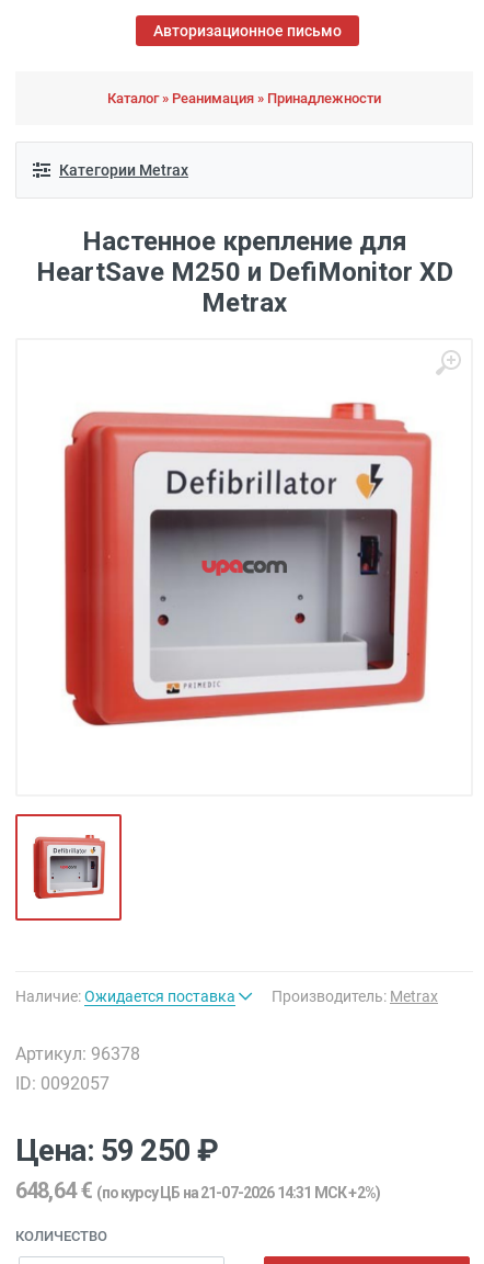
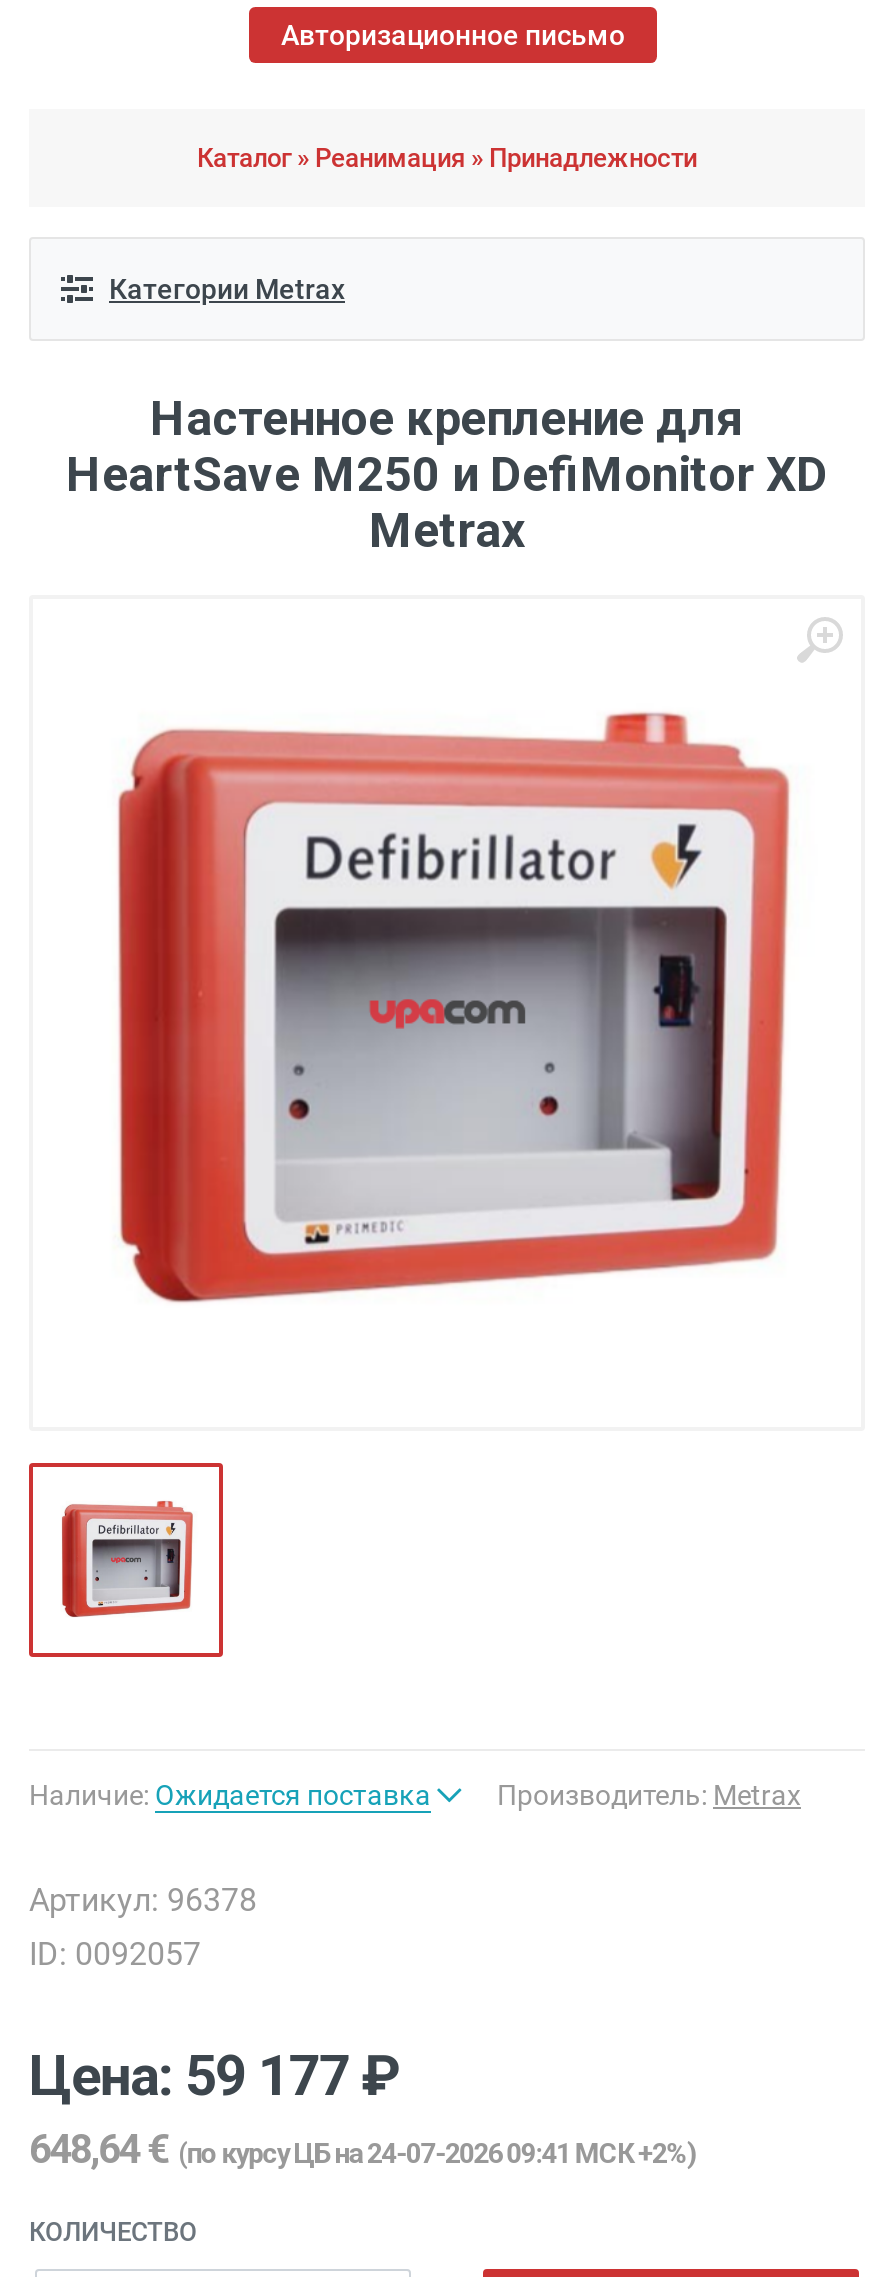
[15,1133,218,1169] Цена: 59 250 ₽ -> [29,2043,399,2109] Цена: 59 177 ₽
[15,1178,380,1204] 648,64 €(по курсу ЦБ на 21-07-2026 14:31 МСК +2%) -> [29,2125,695,2173] 648,64 €(по курсу ЦБ на 24-07-2026 09:41 МСК +2%)

